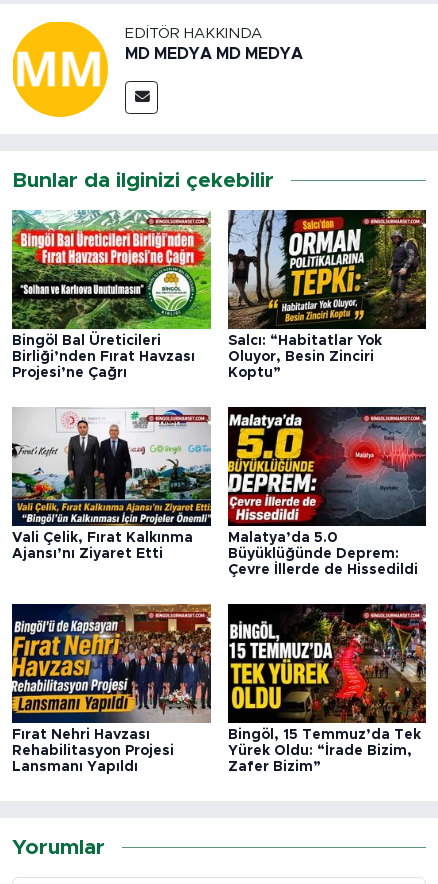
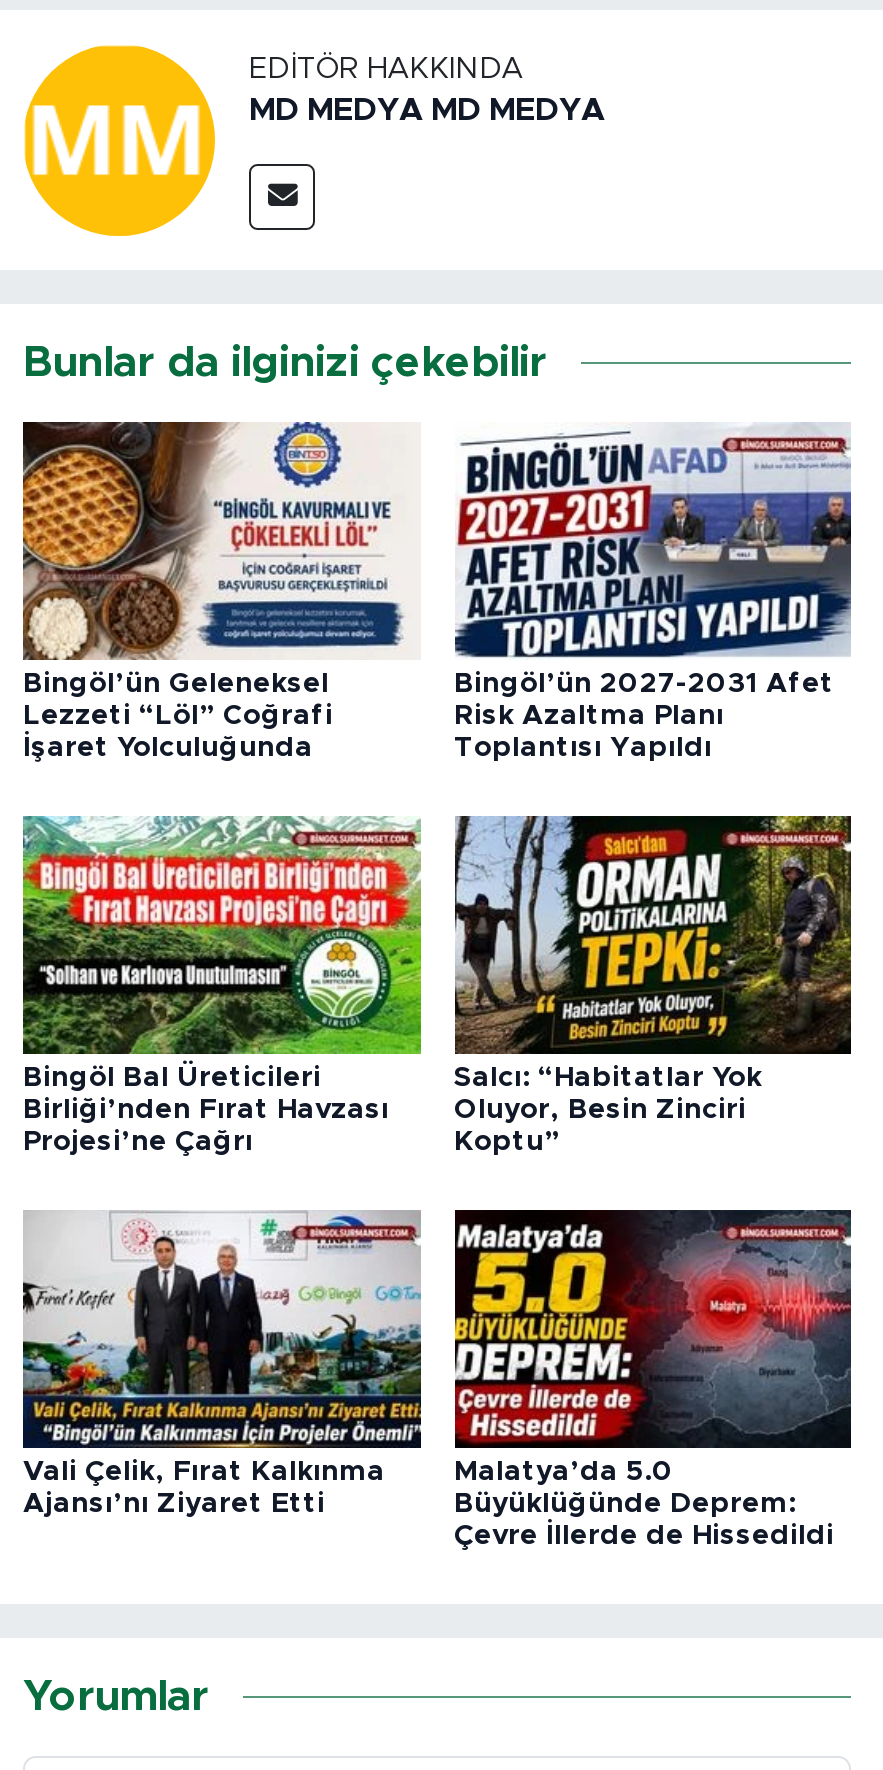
none -> [21,420,421,763] [image] | Bingöl’ün Geleneksel | Lezzeti “Löl” Coğrafi | İşaret Yolculuğunda
none -> [453,422,853,763] [image] | Bingöl’ün 2027-2031 Afet | Risk Azaltma Planı | Toplantısı Yapıldı
moved [10,208,417,577] -> [19,812,834,1550]: [image] | Bingöl Bal Üreticileri | Birliği’nden Fırat Havzası | ... | Büyüklüğünde Deprem: | Çevre İllerde de Hissedildi
[11,603,212,774] [image] | Fırat Nehri Havzası | Rehabilitasyon Projesi | Lansmanı Yapıldı -> none
[227,603,427,774] [image] | Bingöl, 15 Temmuz’da Tek | Yürek Oldu: “İrade Bizim, | Zafer Bizim” -> none

